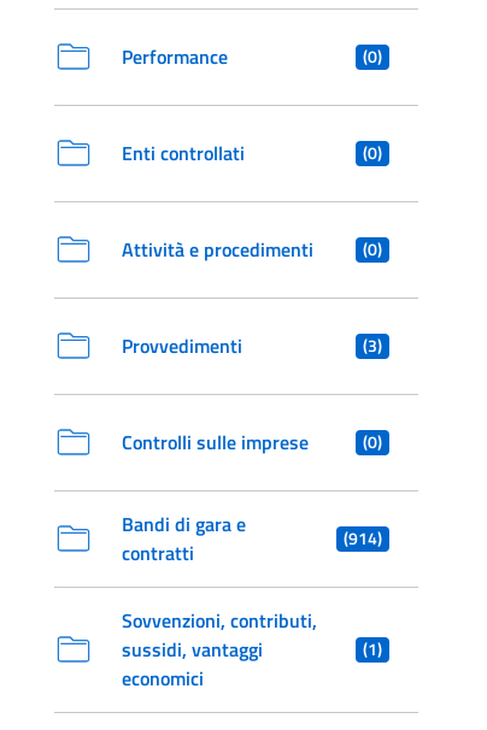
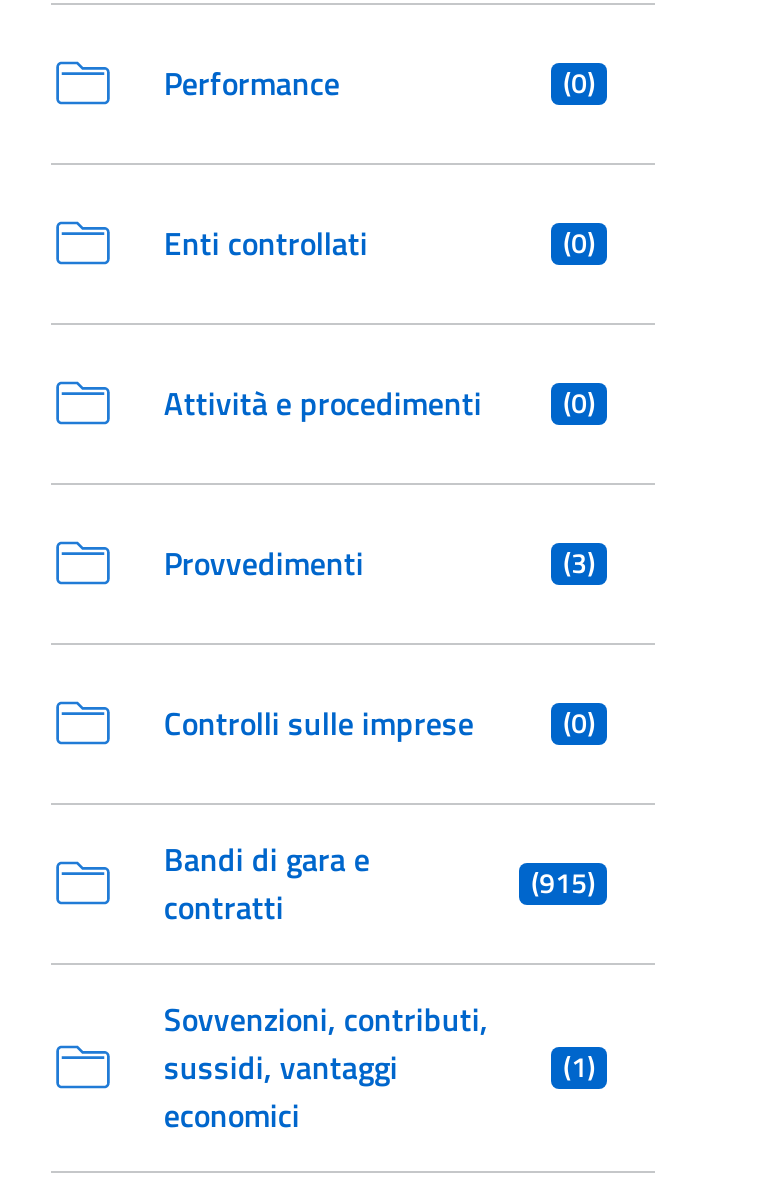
[344,525,382,551] (914) -> [531,861,595,903] (915)

